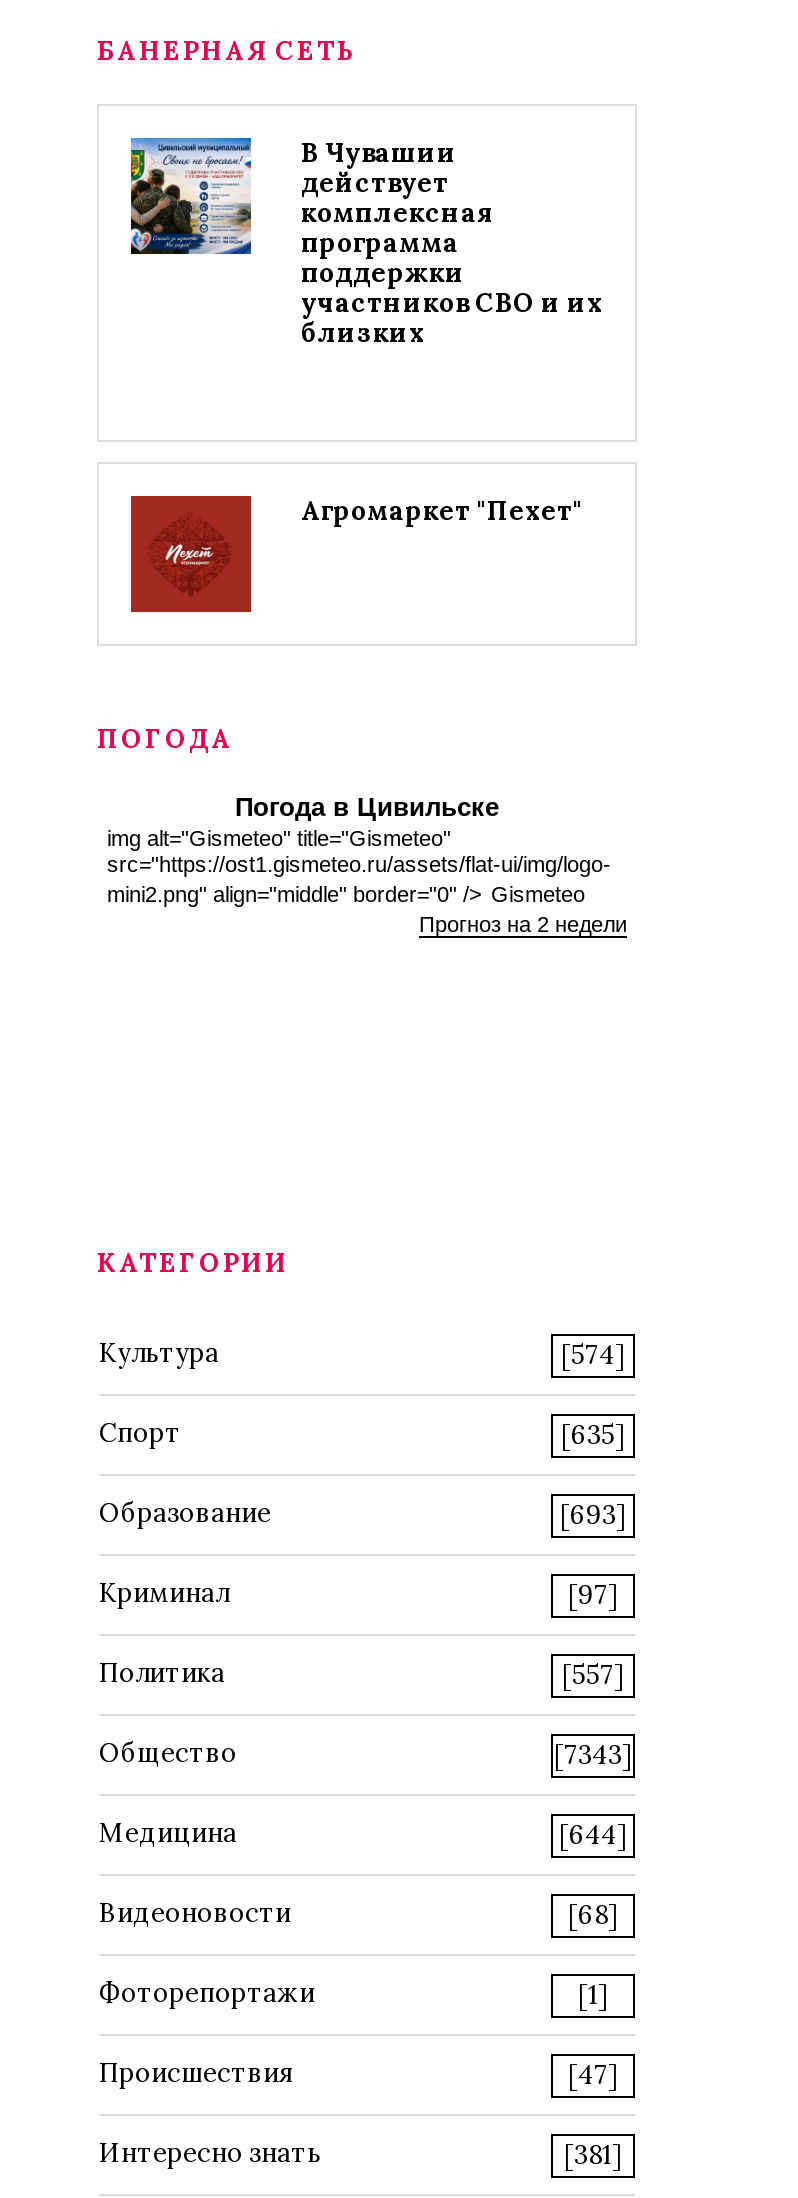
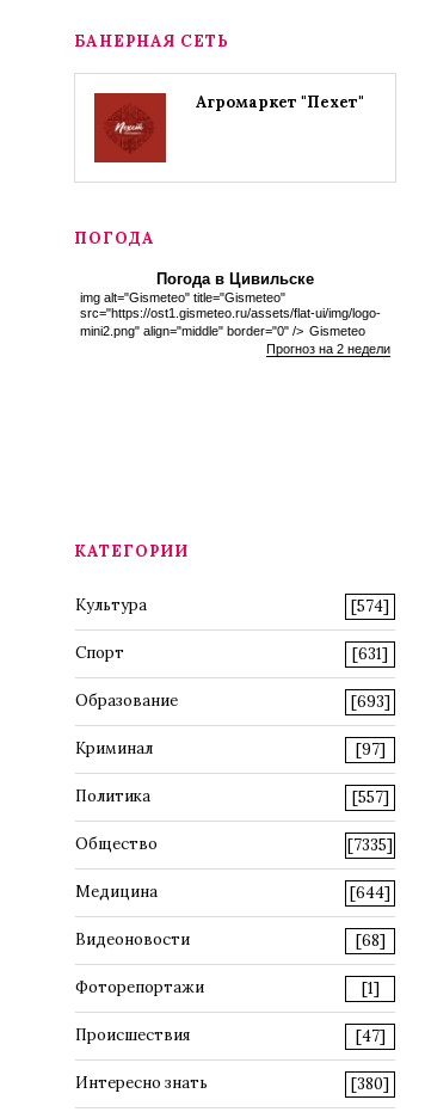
[129,136,603,350] [image] | В Чувашии | действует | комплексная | программа | поддержки | участников СВО и их | близких -> none
[561,1418,625,1452] [635] -> [352,644,388,664] [631]
[554,1738,632,1772] [7343] -> [347,835,393,855] [7335]
[564,2138,622,2172] [381] -> [351,1074,389,1094] [380]

